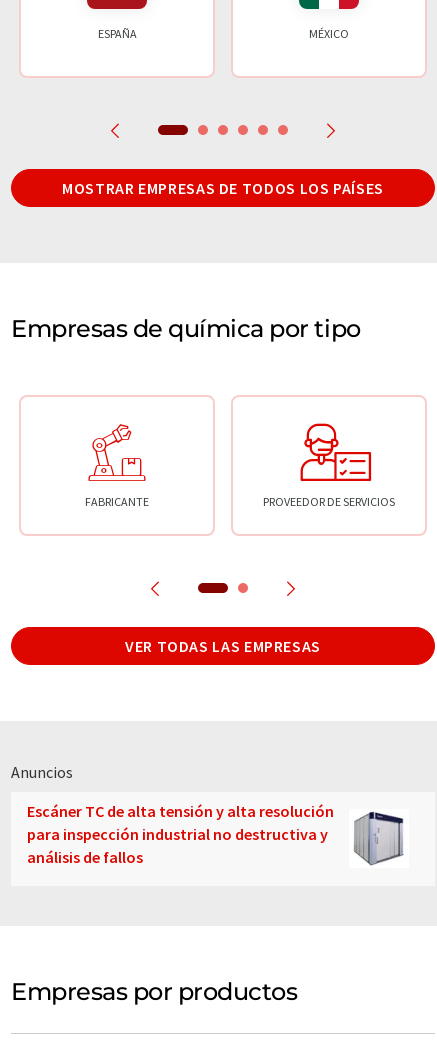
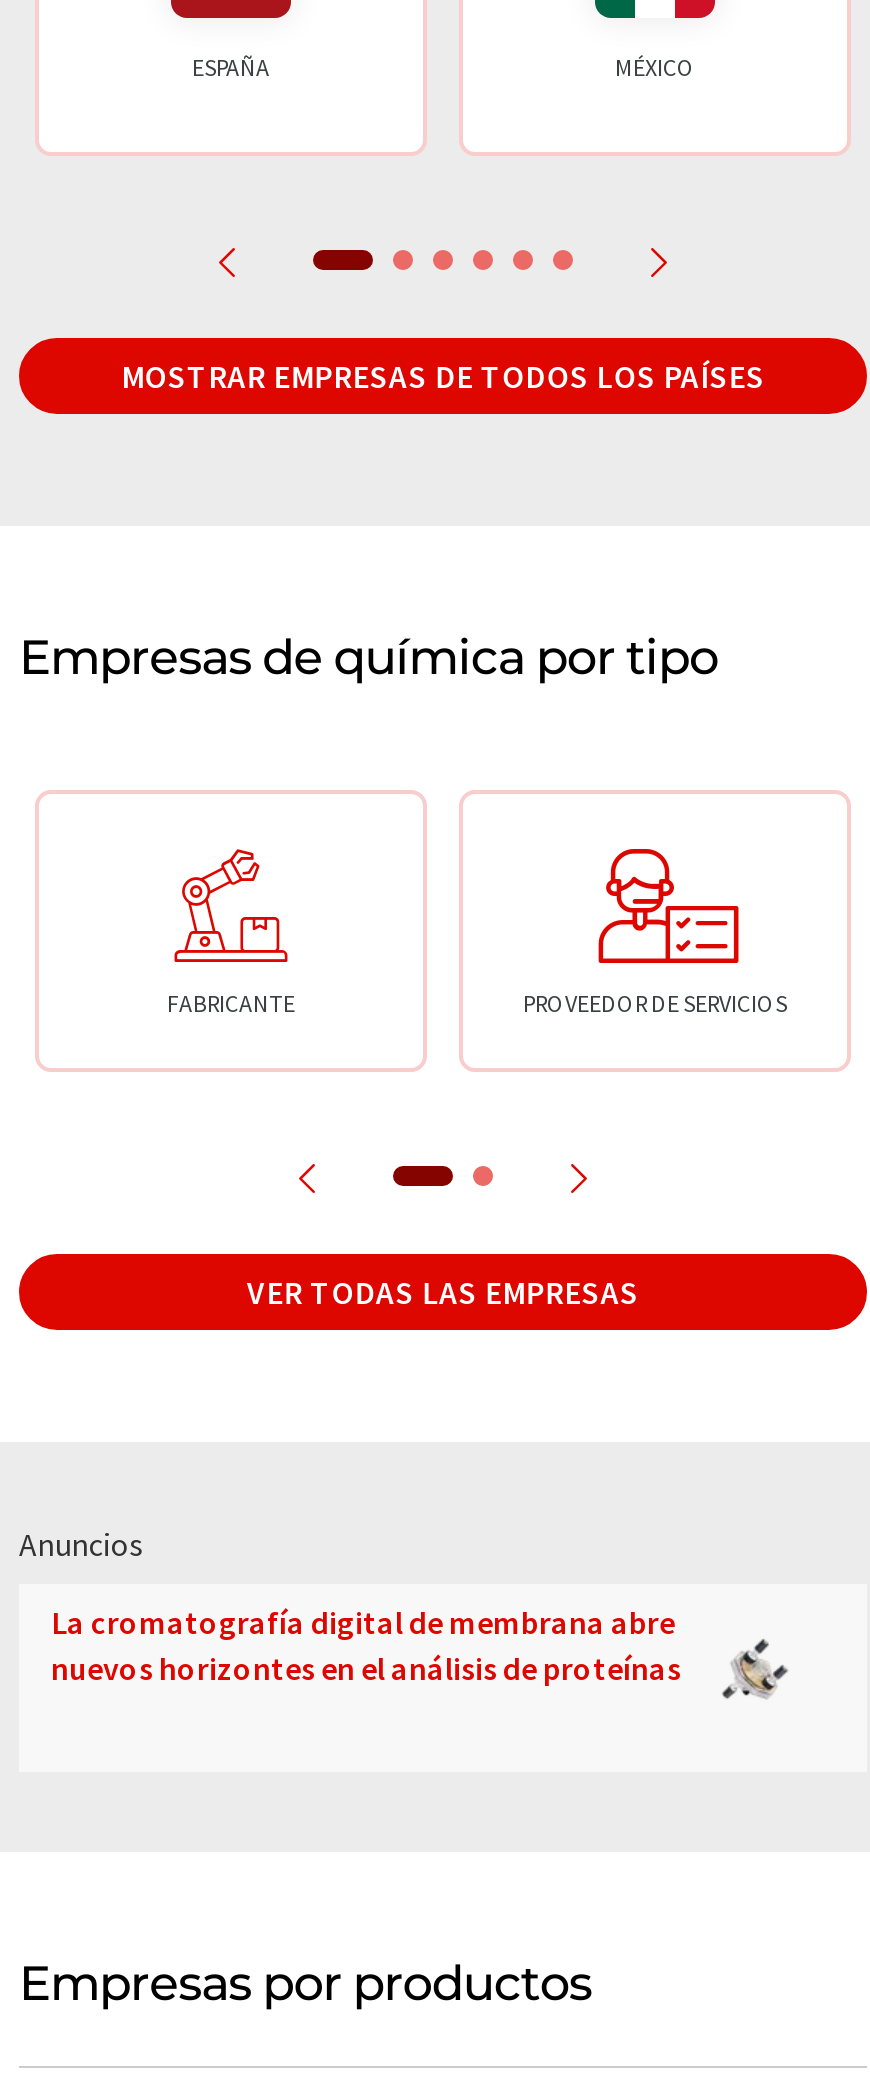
[27,801,404,867] [image] | Escáner TC de alta tensión y alta resolución | para inspección industrial no destructiva y | análisis de fallos -> [51,1601,803,1730] [image] | La cromatografía digital de membrana abre | nuevos horizontes en el análisis de proteínas

